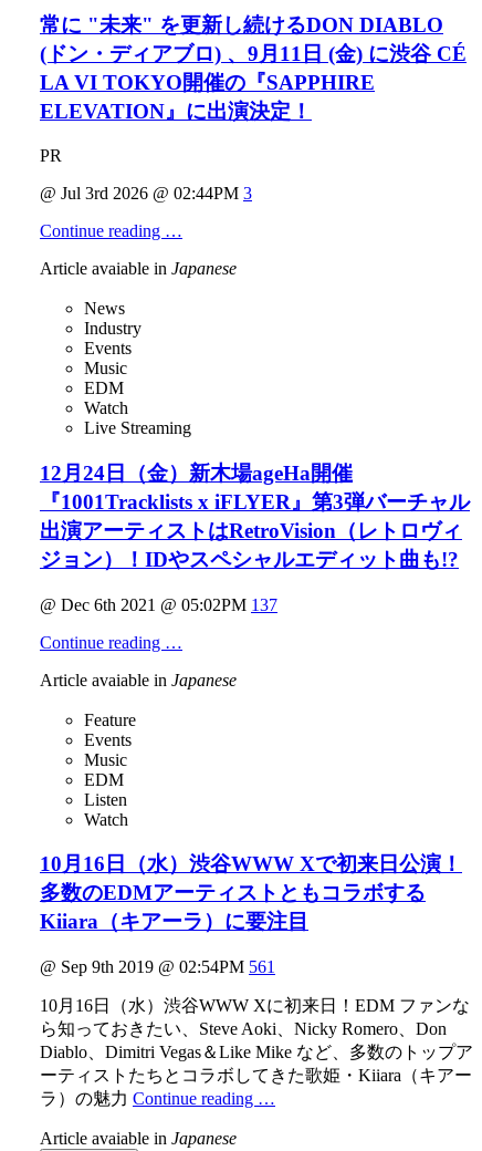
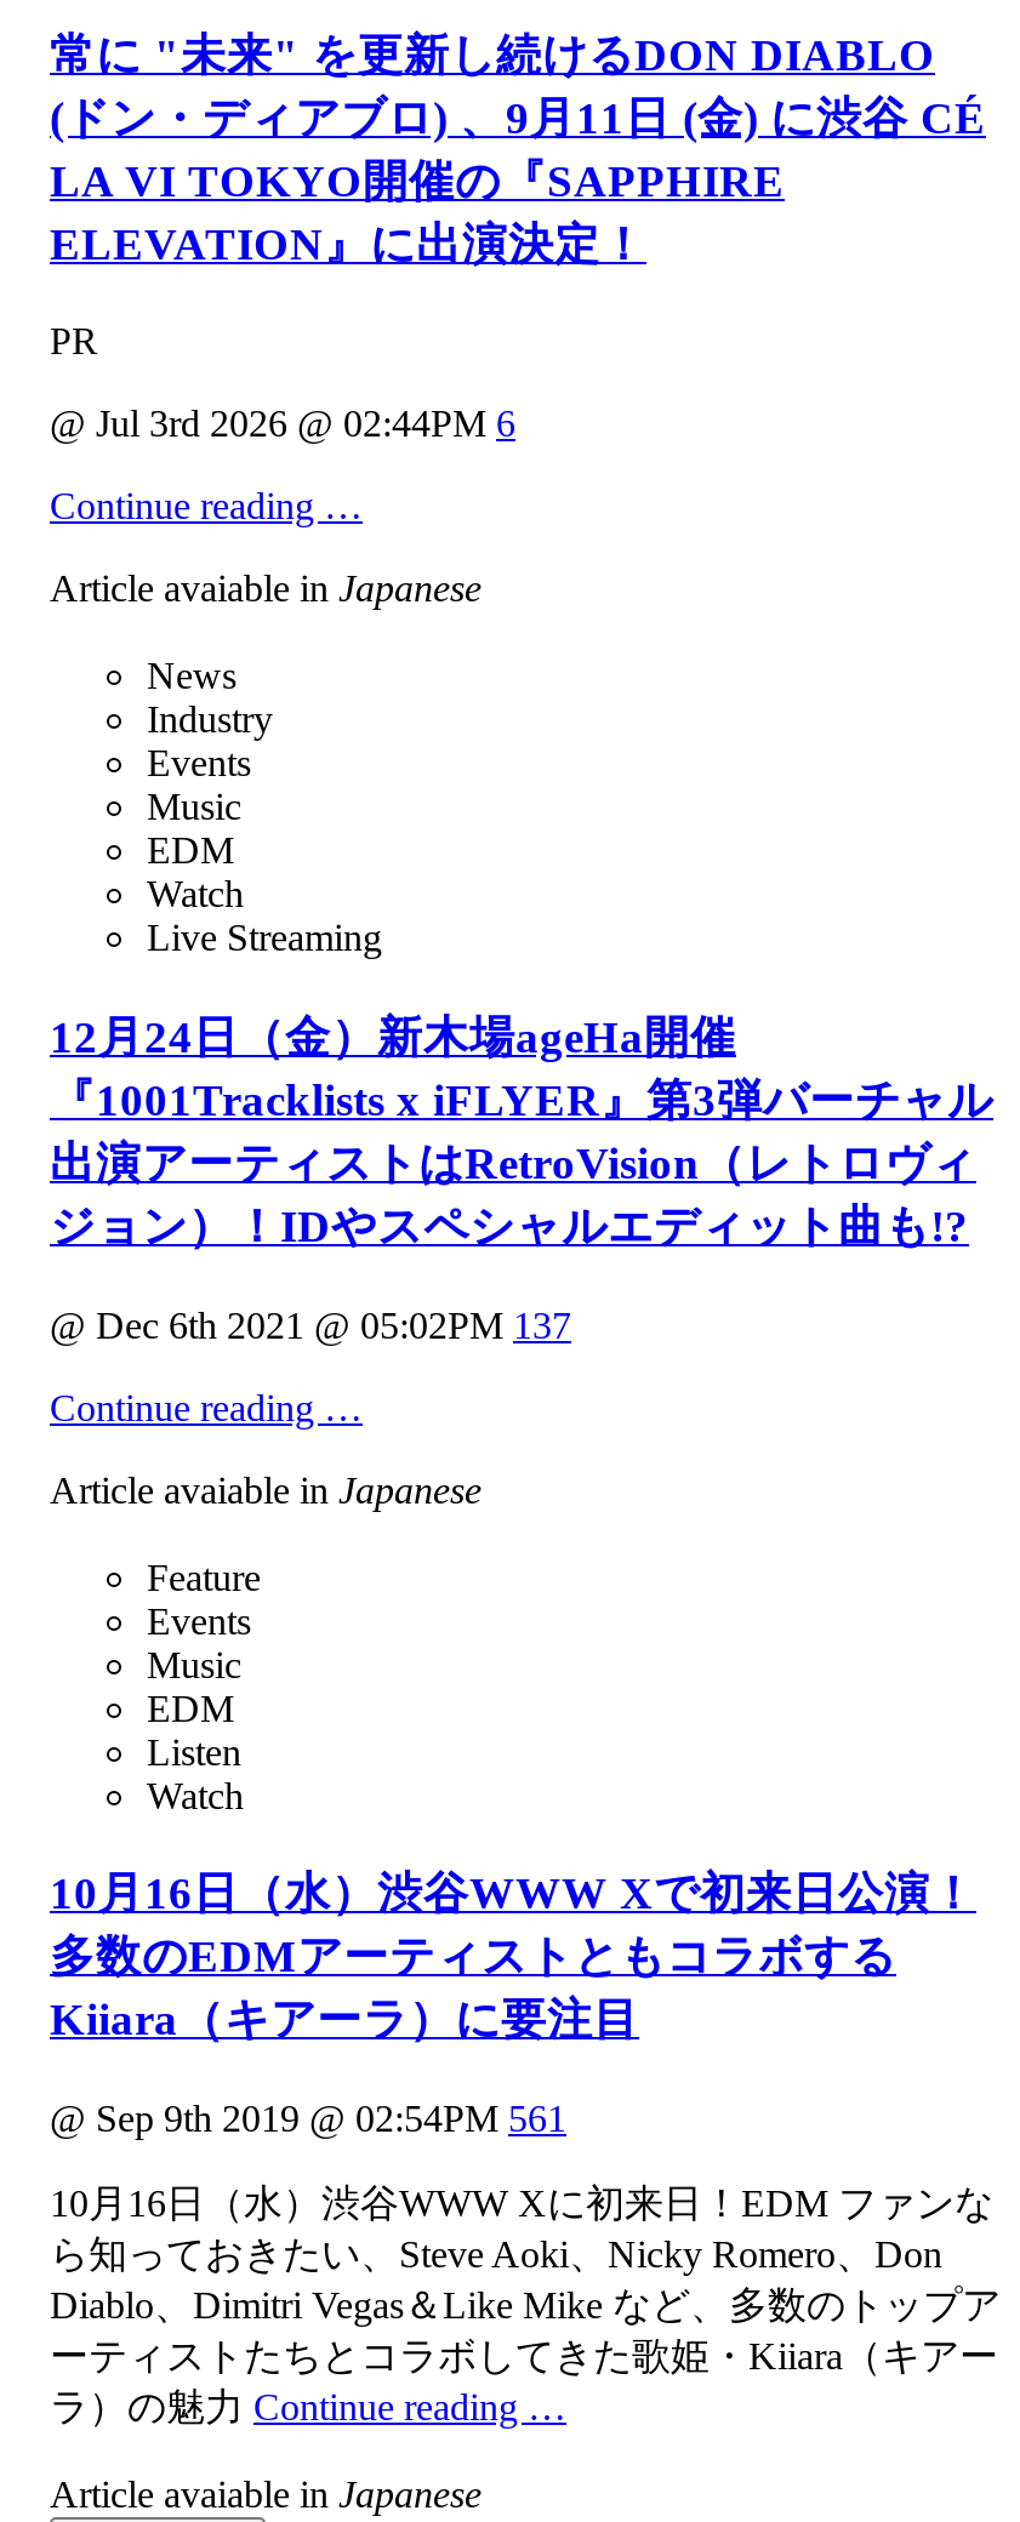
[40,184,252,203] @ Jul 3rd 2026 @ 02:44PM 3 -> [50,403,515,445] @ Jul 3rd 2026 @ 02:44PM 6

